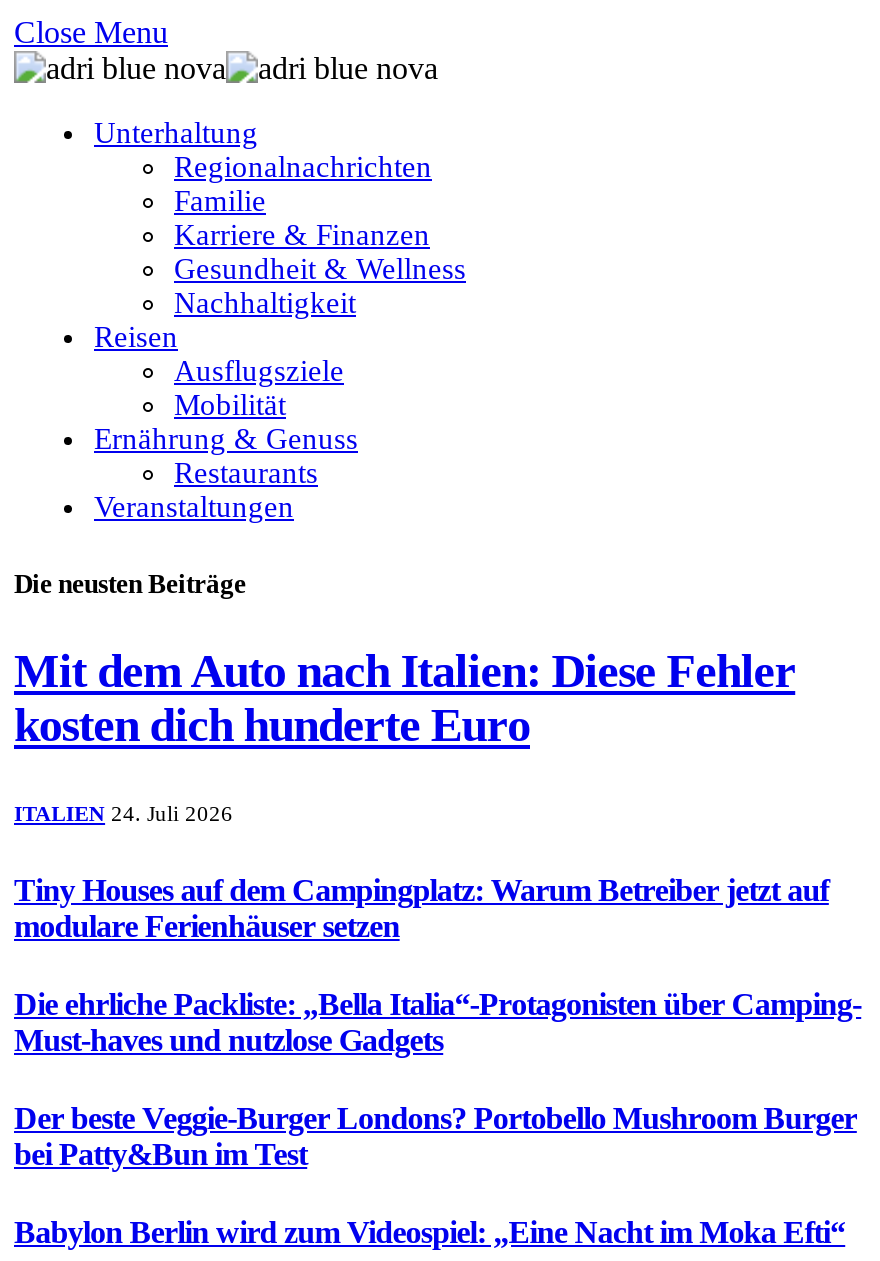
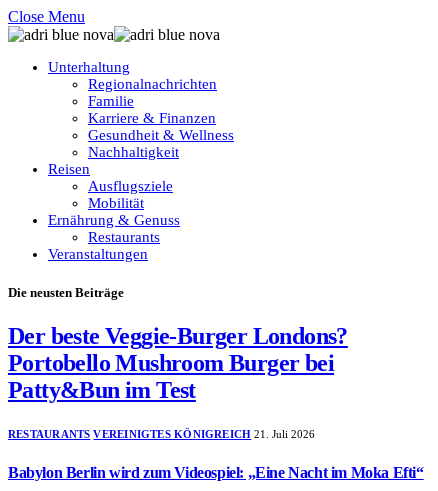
[14,646,861,1171] Mit dem Auto nach Italien: Diese Fehler | kosten dich hunderte Euro | ITALIEN 24. Juli 2026 | Tiny Houses auf dem Campingplatz: Warum Betreiber jetzt auf | modulare Ferienhäuser setzen | Die ehrliche Packliste: „Bella Italia“-Protagonisten über Camping- | Must-haves und nutzlose Gadgets | Der beste Veggie-Burger Londons? Portobello Mushroom Burger | bei Patty&Bun im Test -> [8,323,348,440] Der beste Veggie-Burger Londons? | Portobello Mushroom Burger bei | Patty&Bun im Test | RESTAURANTS VEREINIGTES KÖNIGREICH 21. Juli 2026

